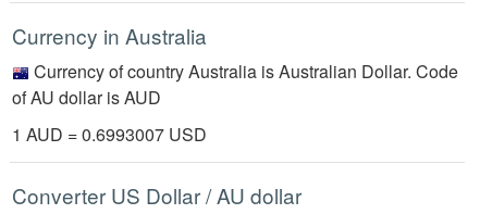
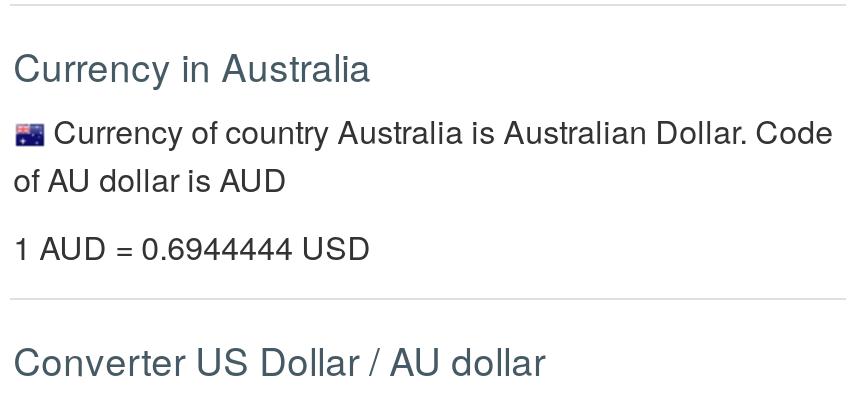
[12,122,206,147] 1 AUD = 0.6993007 USD -> [13,224,371,270] 1 AUD = 0.6944444 USD

